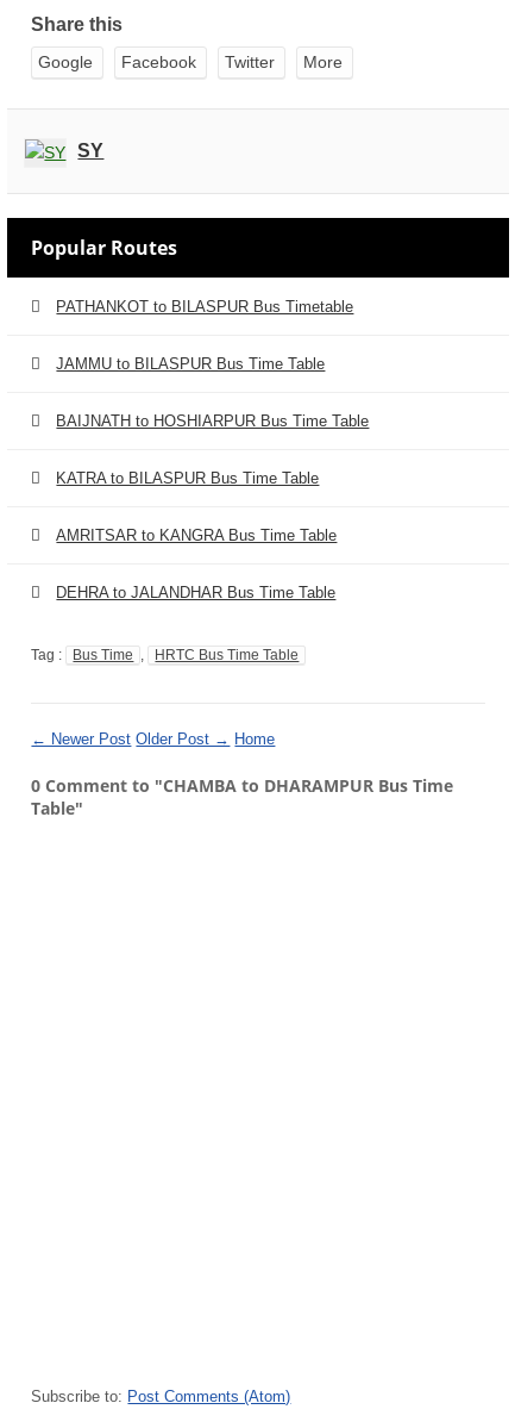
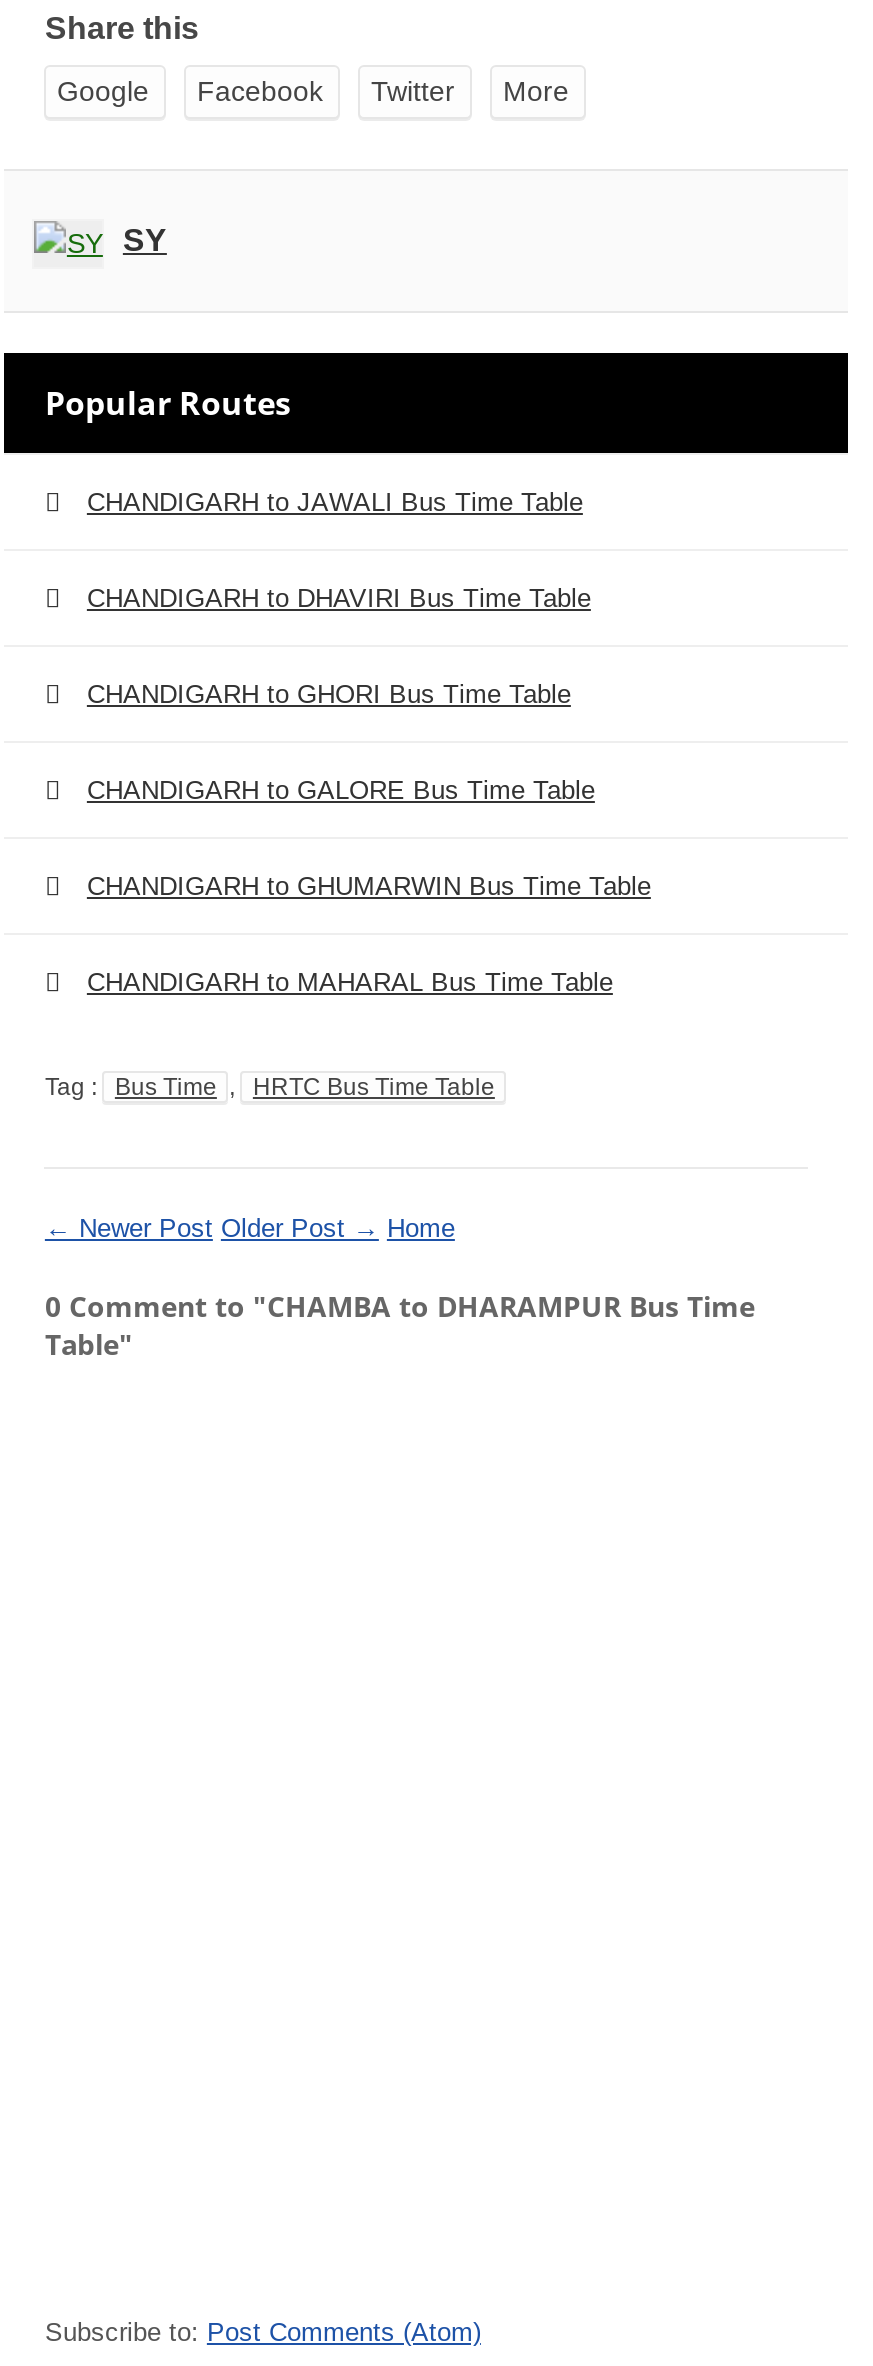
[56,297,354,315] PATHANKOT to BILASPUR Bus Timetable -> [87,486,583,516] CHANDIGARH to JAWALI Bus Time Table
[56,354,325,372] JAMMU to BILASPUR Bus Time Table -> [87,582,591,612] CHANDIGARH to DHAVIRI Bus Time Table
[56,412,369,429] BAIJNATH to HOSHIARPUR Bus Time Table -> [87,678,571,708] CHANDIGARH to GHORI Bus Time Table
[56,469,319,487] KATRA to BILASPUR Bus Time Table -> [87,774,595,804] CHANDIGARH to GALORE Bus Time Table
[56,526,337,544] AMRITSAR to KANGRA Bus Time Table -> [87,870,651,900] CHANDIGARH to GHUMARWIN Bus Time Table
[56,583,336,601] DEHRA to JALANDHAR Bus Time Table -> [87,966,613,996] CHANDIGARH to MAHARAL Bus Time Table

